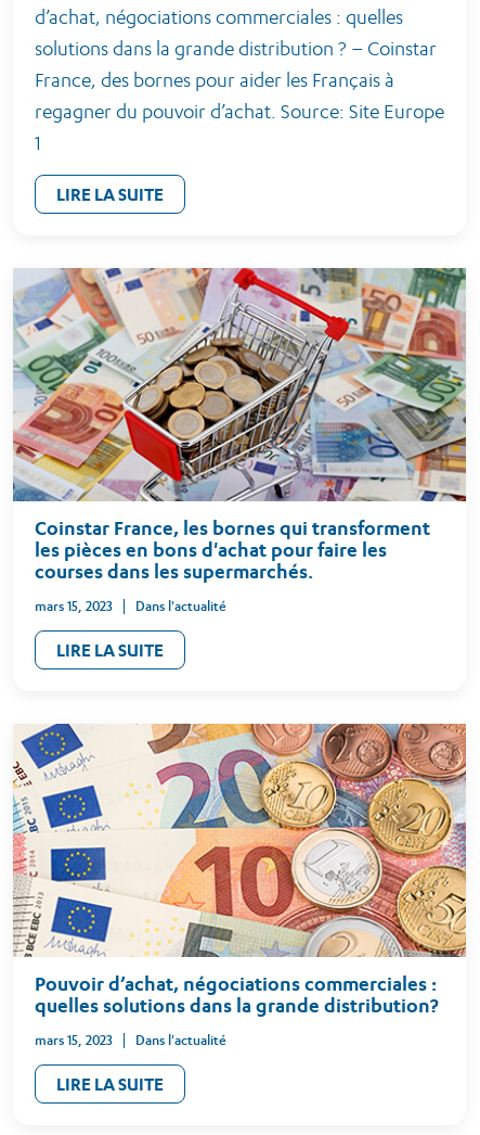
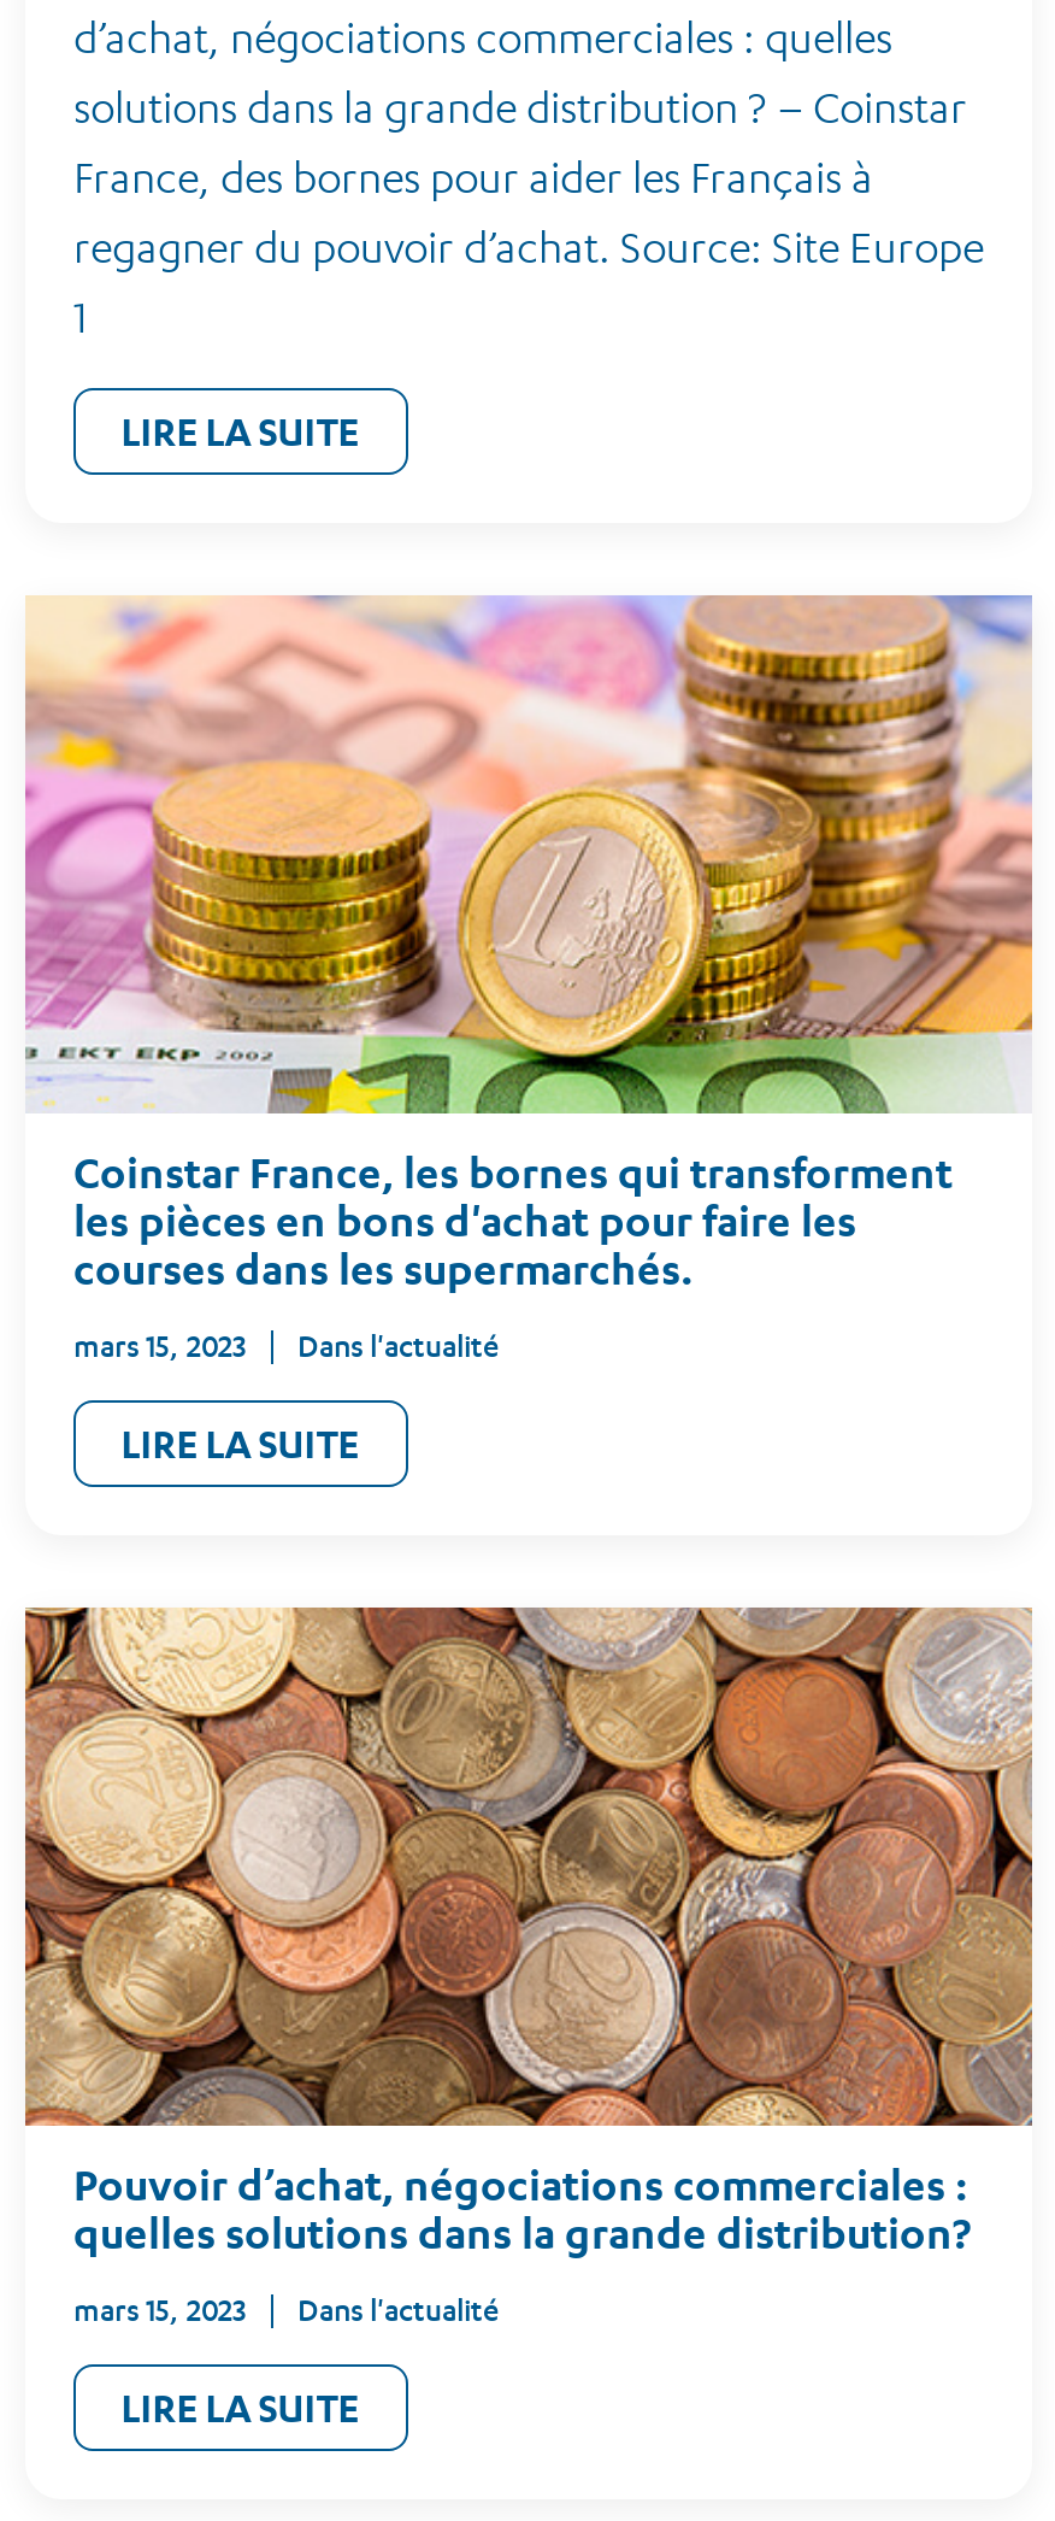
[12,267,467,502] [image] -> [23,593,1035,1116] [image]
[12,723,467,958] [image] -> [23,1605,1035,2128] [image]

